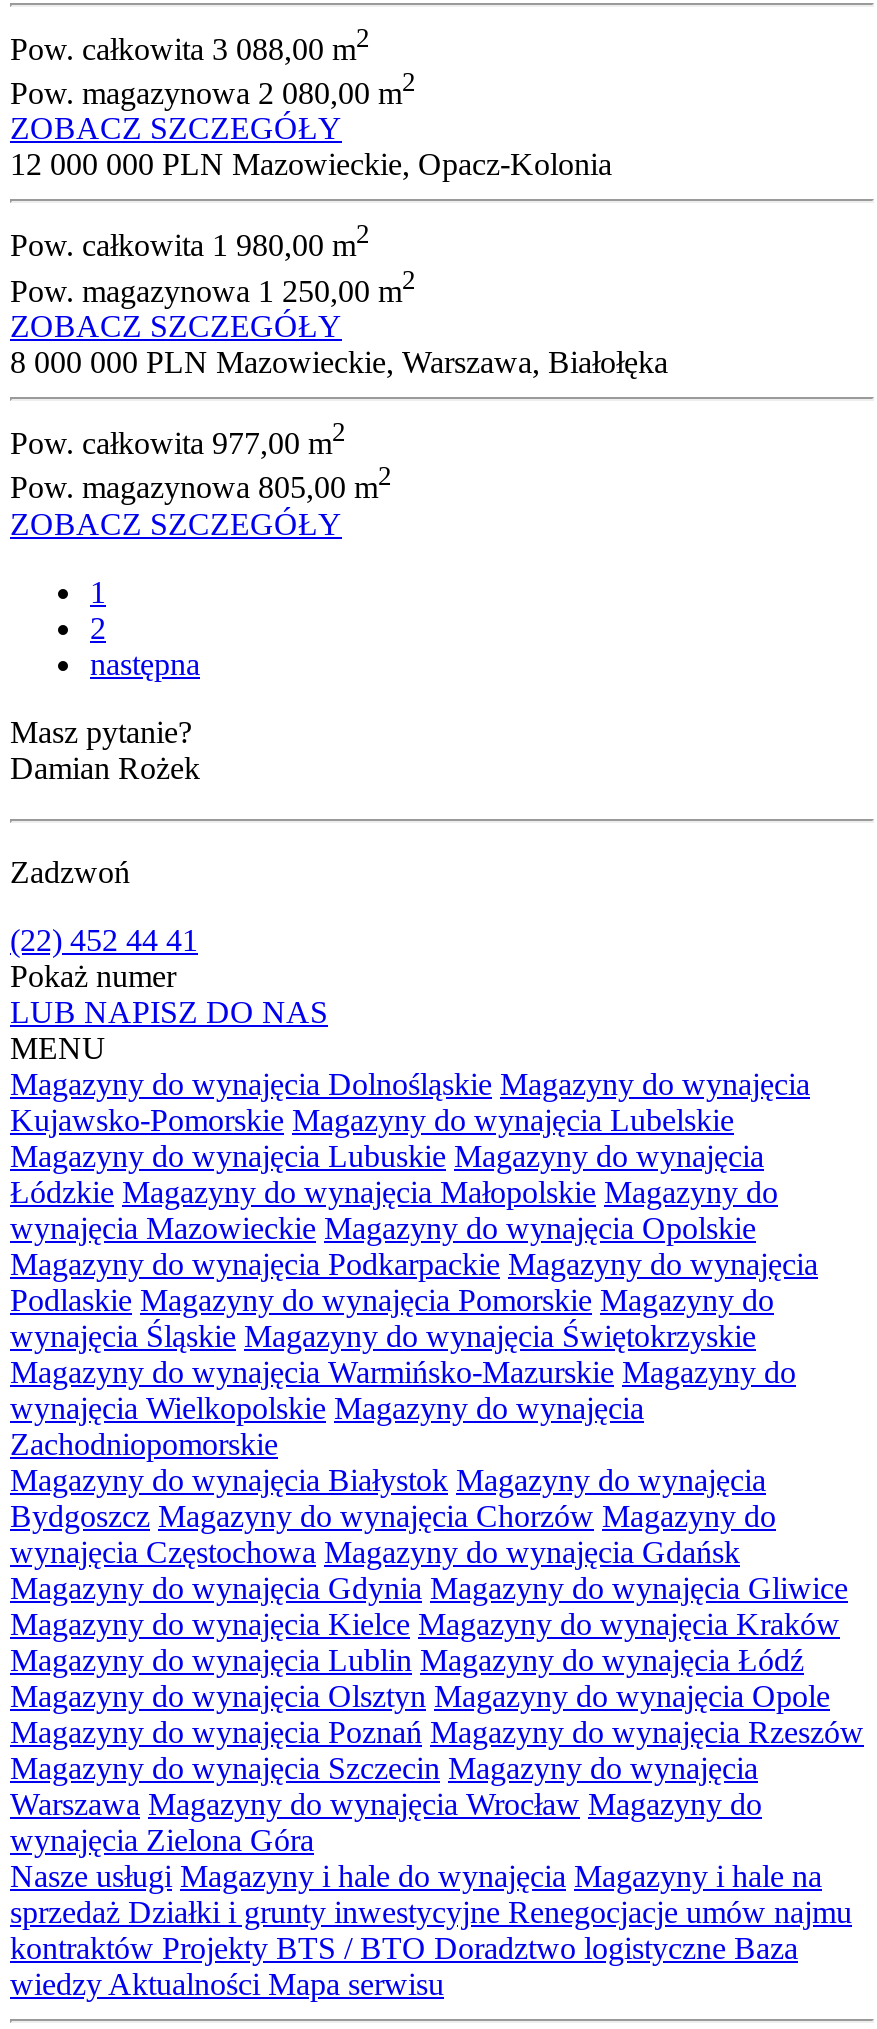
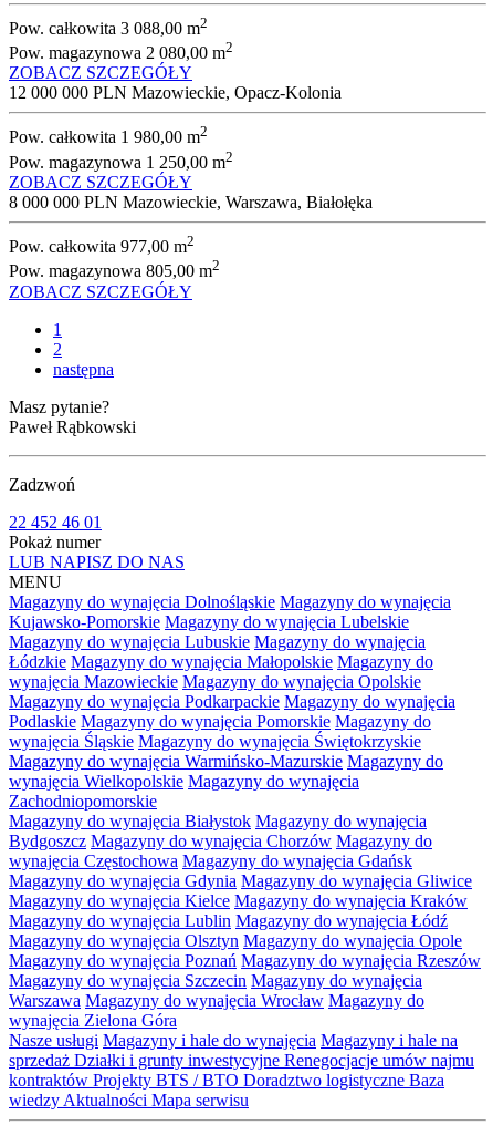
[10,750,200,784] Damian Rożek -> [9,417,136,436] Paweł Rąbkowski
[10,922,198,956] (22) 452 44 41 -> [9,512,102,531] 22 452 46 01

